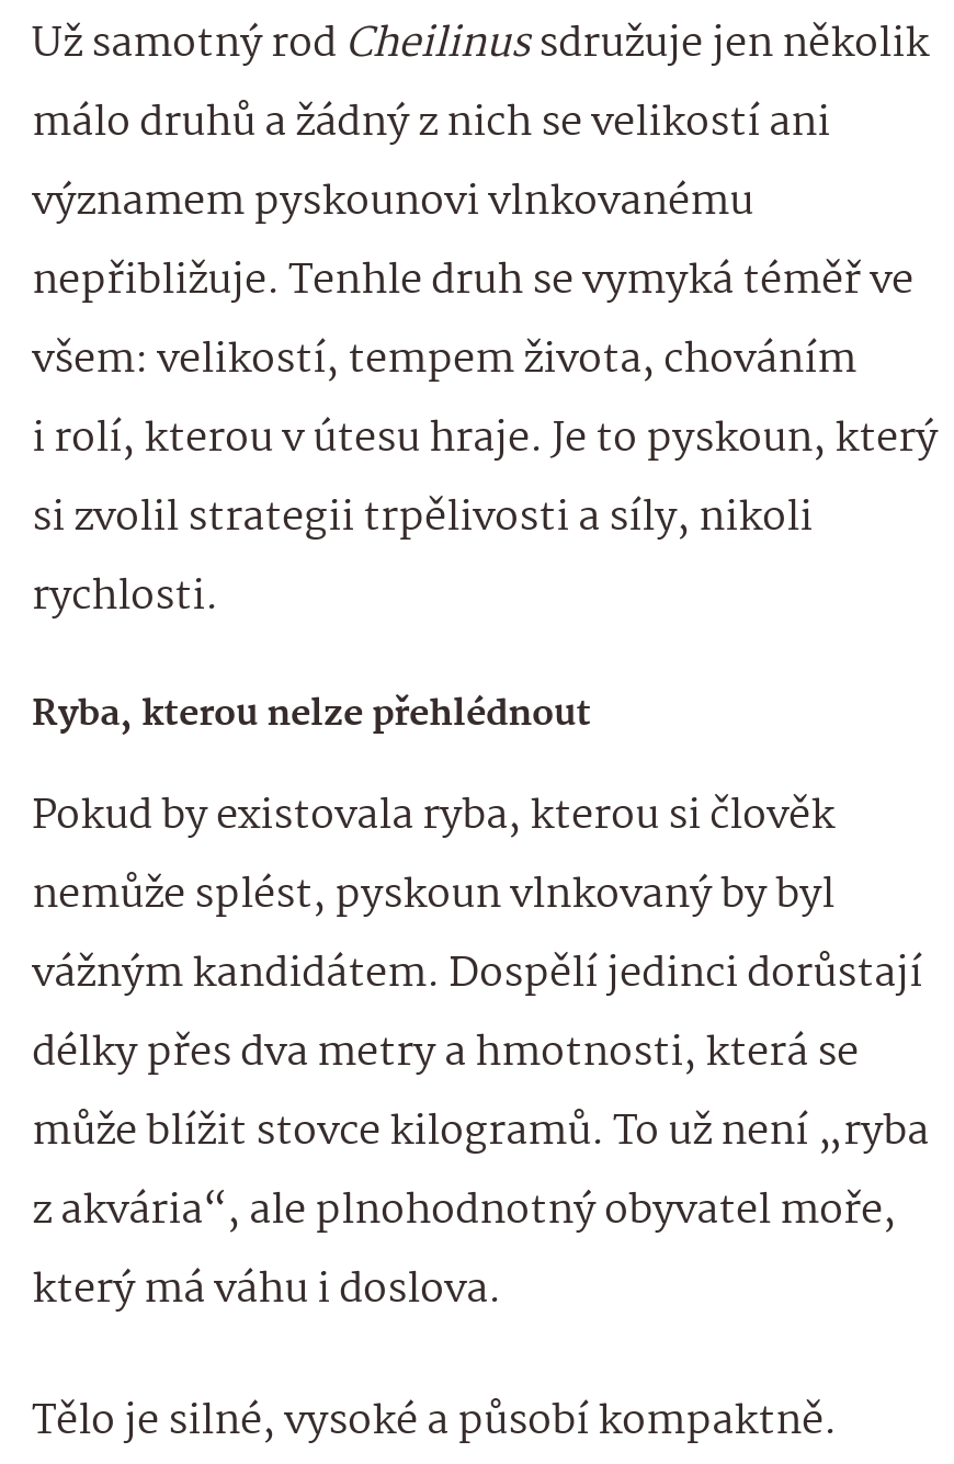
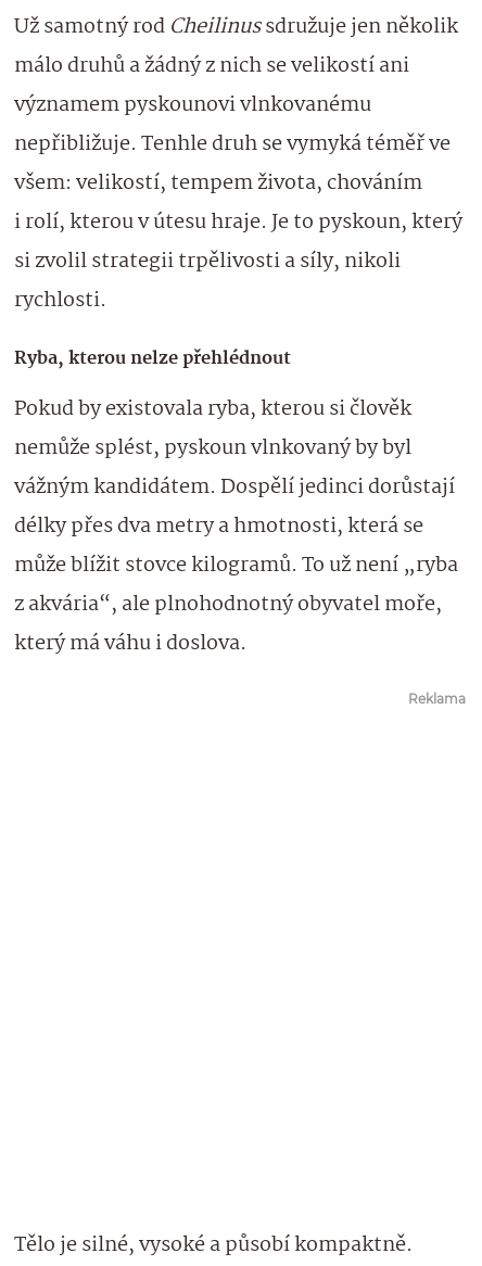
none -> [408,691,466,707] Reklama

